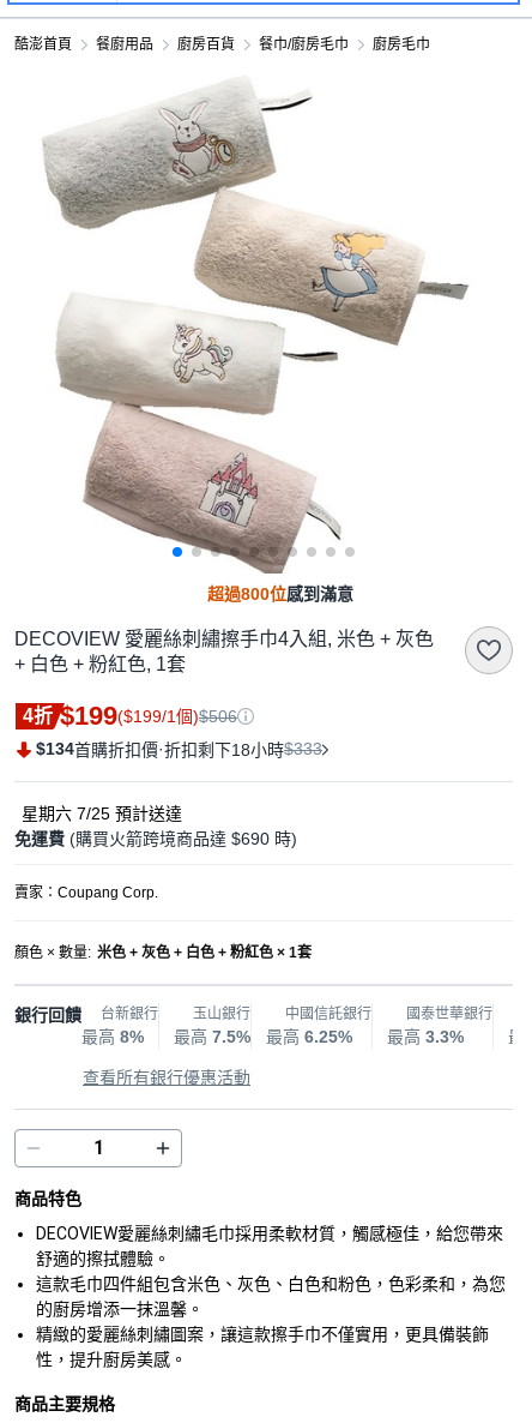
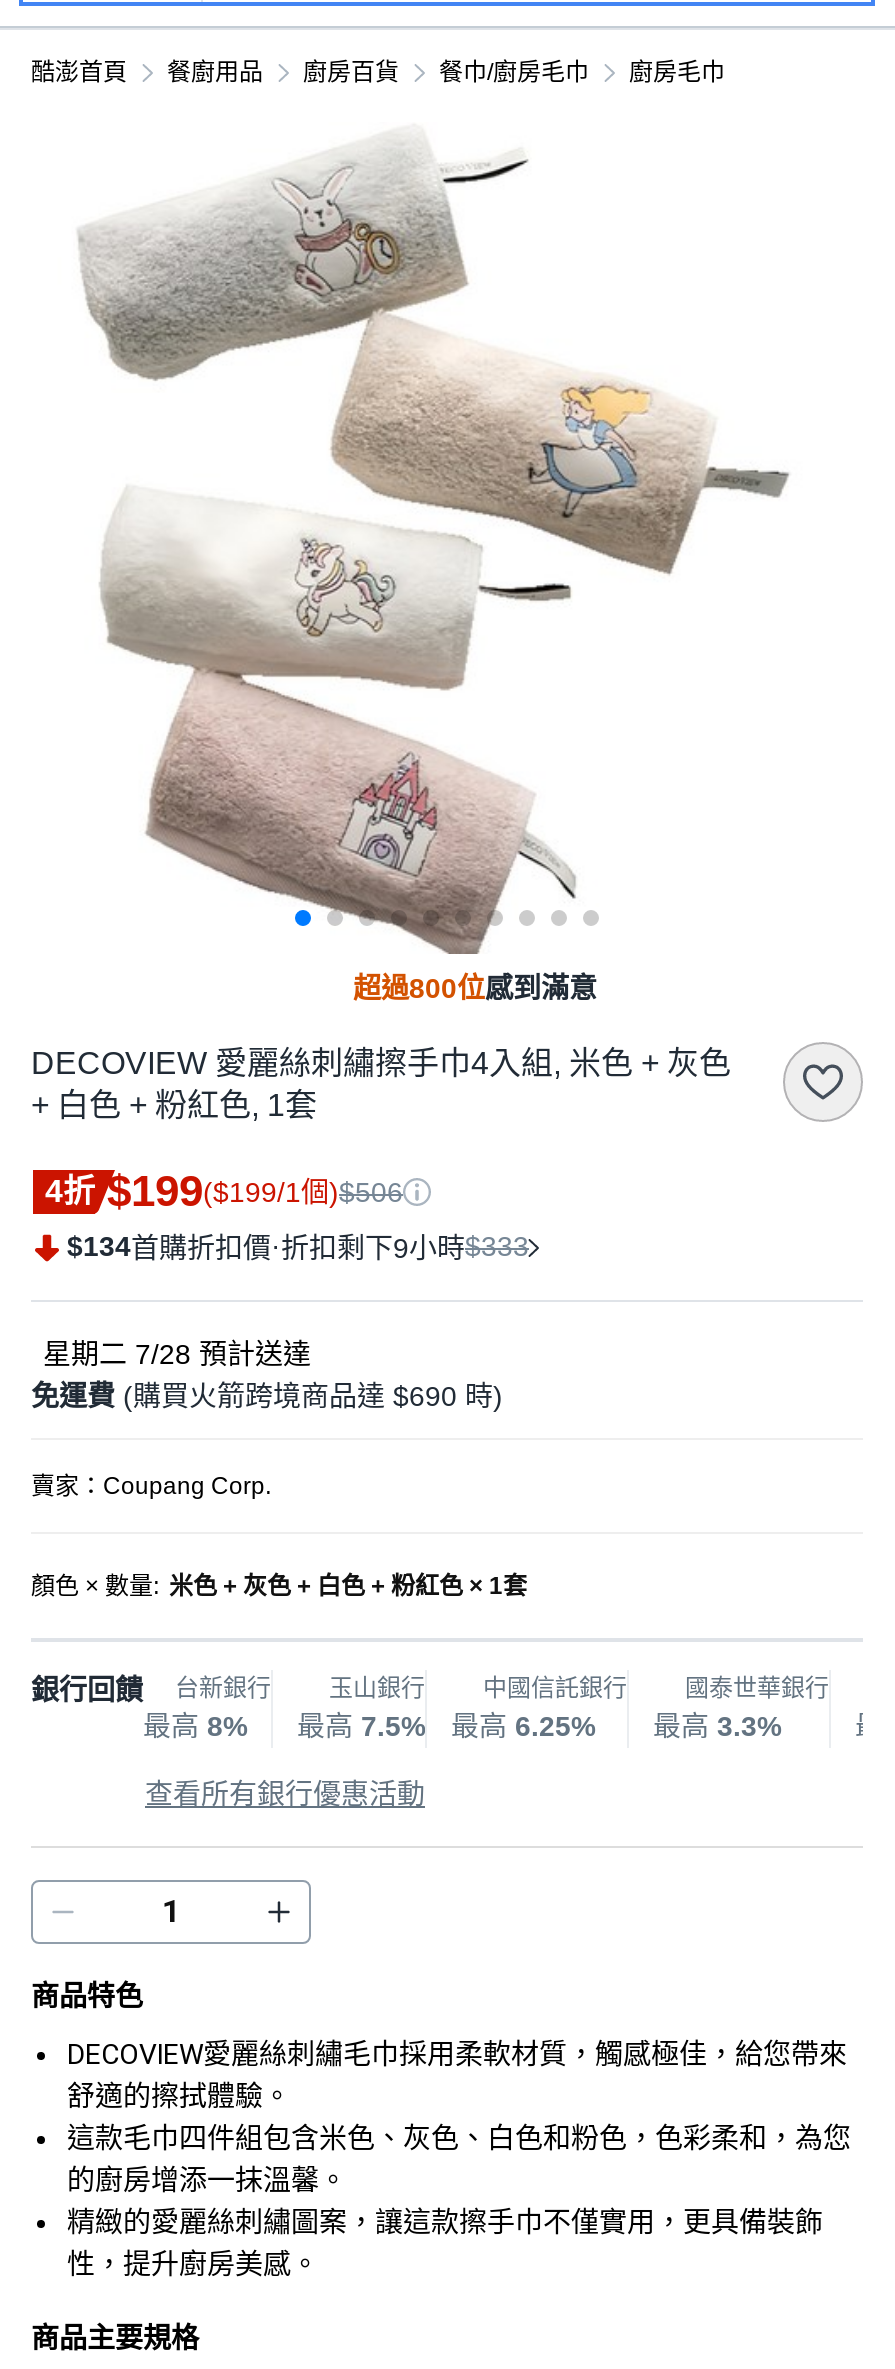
[36,739,322,759] $134首購折扣價·折扣剩下18小時$333 -> [67,1230,529,1264] $134首購折扣價·折扣剩下9小時$333
[22,804,182,823] 星期六 7/25預計送達 -> [43,1338,311,1370] 星期二 7/28預計送達

